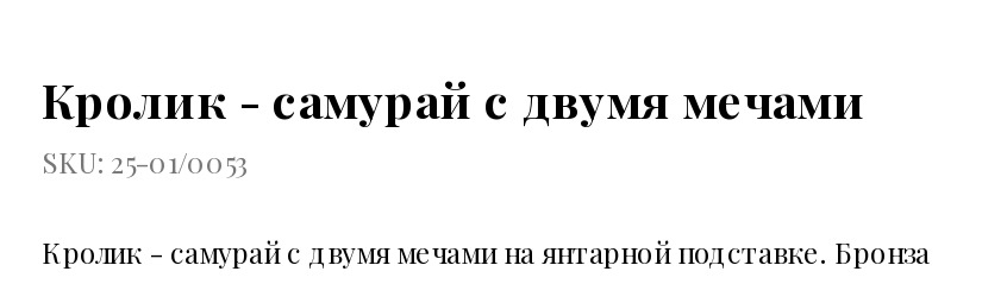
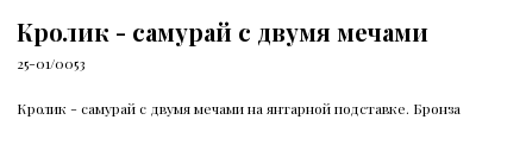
[42,143,249,181] SKU: 25-01/0053 -> [17,53,86,72] 25-01/0053

